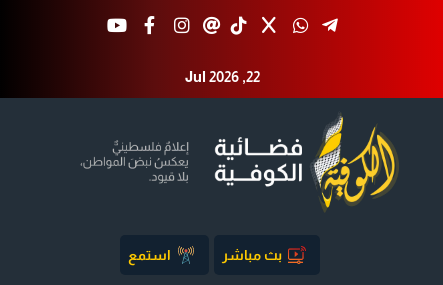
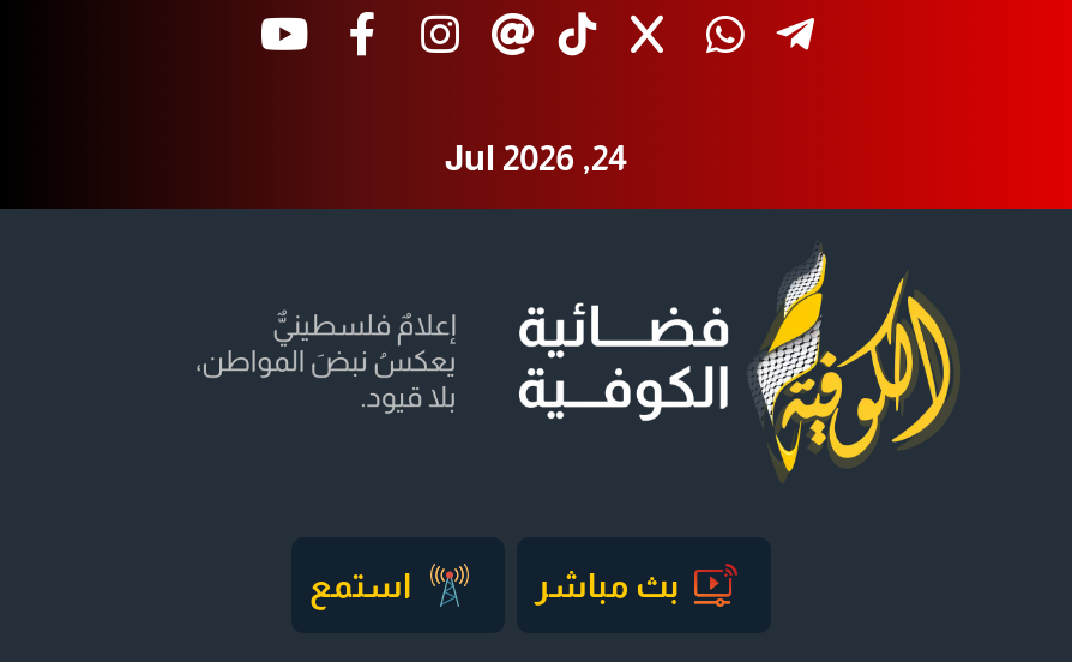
[184,68,259,85] Jul 2026 ,22 -> [445,137,627,177] Jul 2026 ,24

